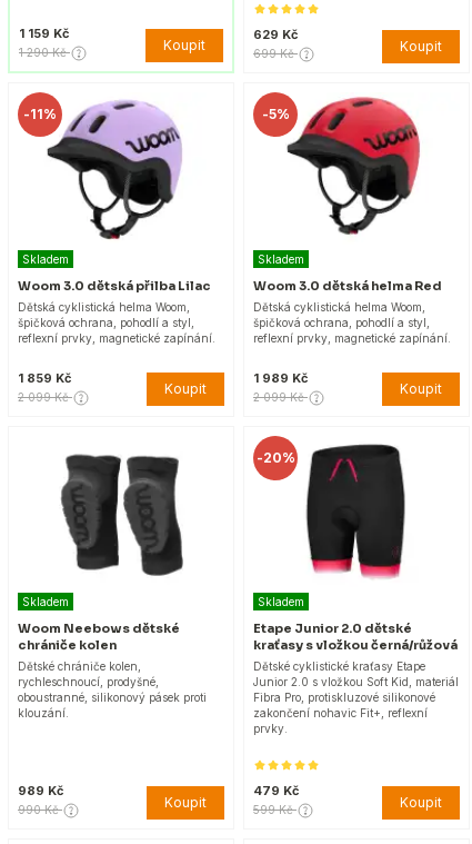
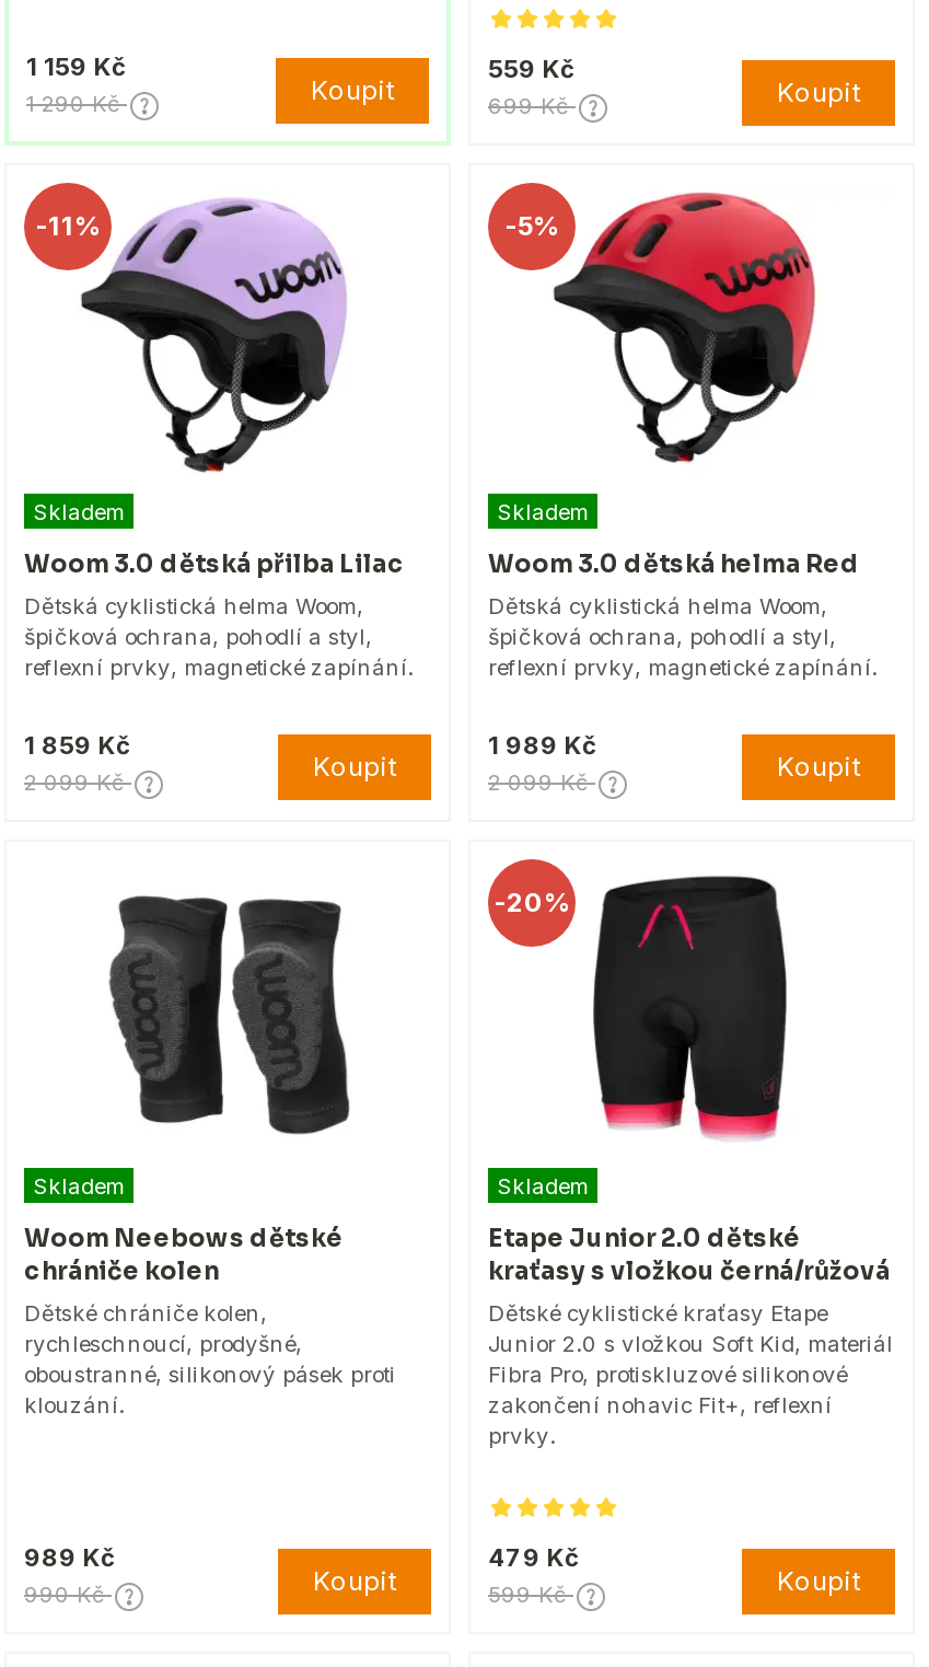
[253,27,298,43] 629 Kč -> [488,54,573,85] 559 Kč

